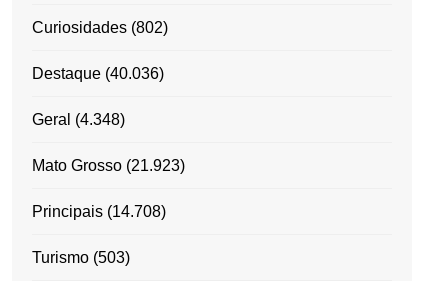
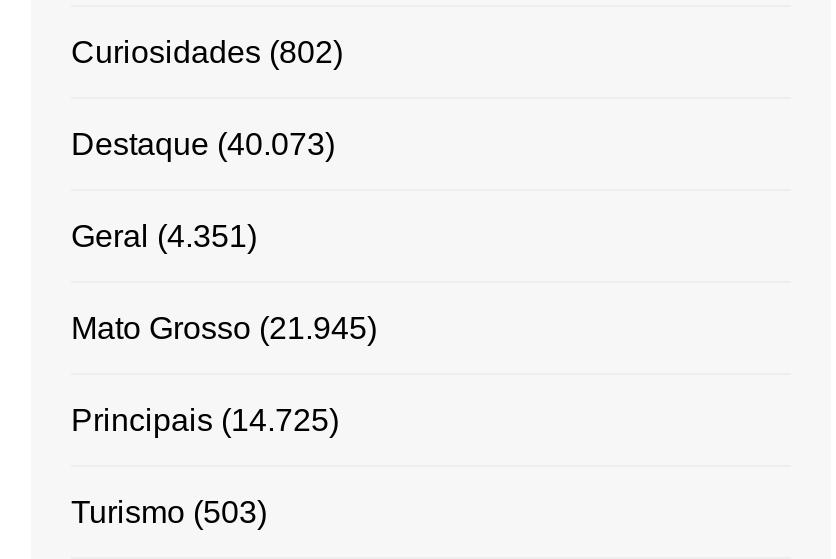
[32,65,164,82] Destaque (40.036) -> [71,127,335,161] Destaque (40.073)
[32,111,125,128] Geral (4.348) -> [71,219,257,253] Geral (4.351)
[32,157,185,174] Mato Grosso (21.923) -> [71,311,377,345] Mato Grosso (21.945)
[32,203,166,220] Principais (14.708) -> [71,403,339,437] Principais (14.725)

